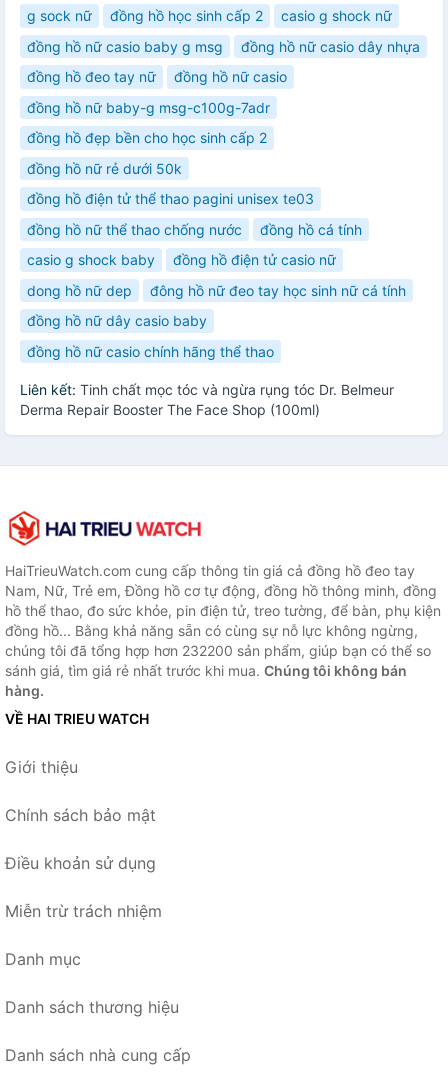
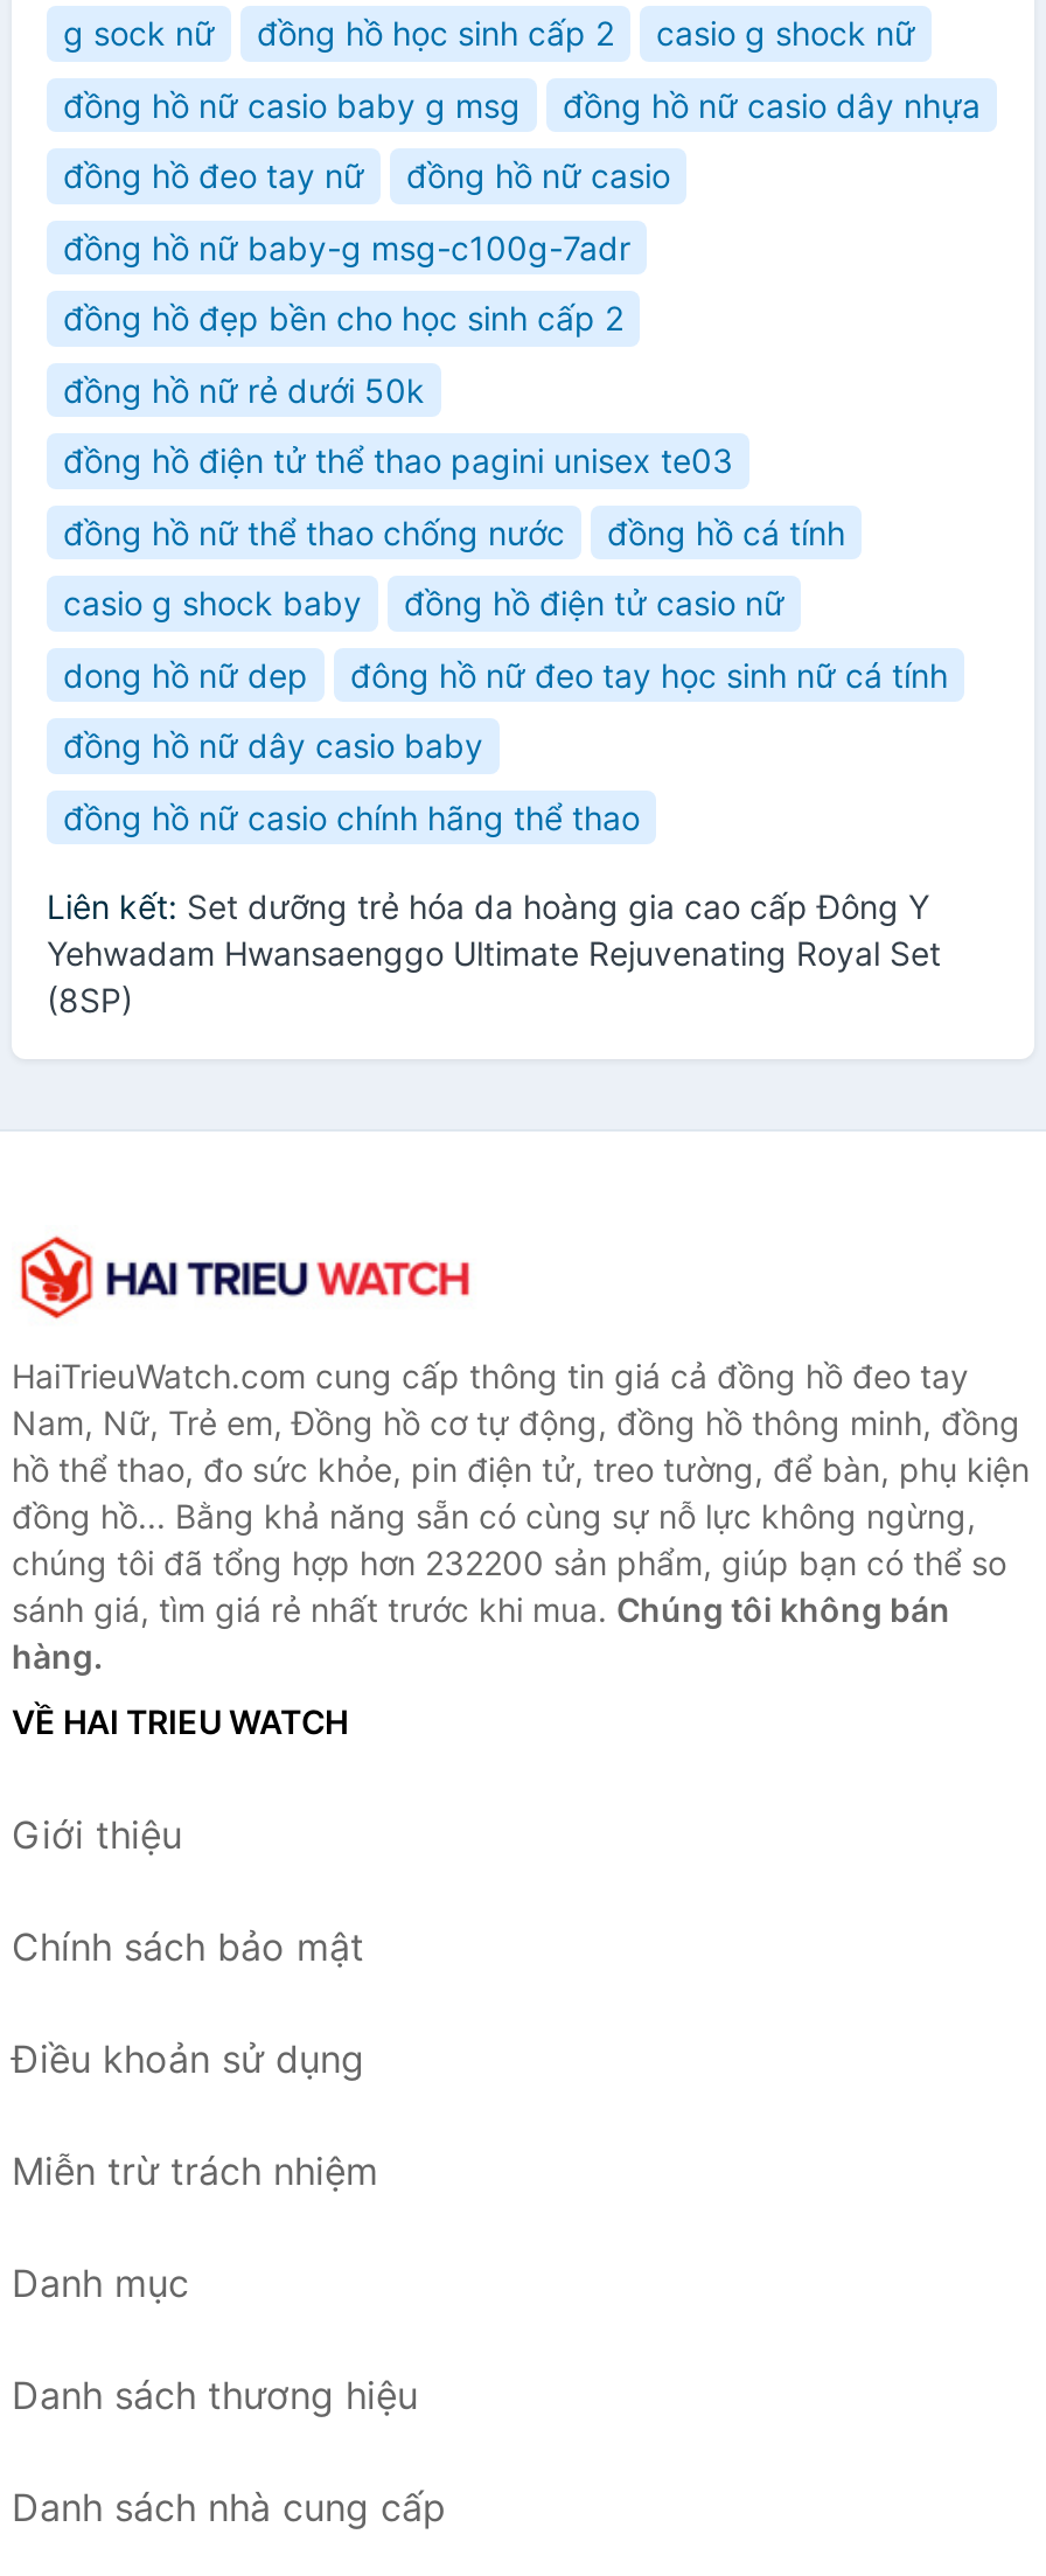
[20,381,394,418] Liên kết: Tinh chất mọc tóc và ngừa rụng tóc Dr. Belmeur | Derma Repair Booster The Face Shop (100ml) -> [47,887,941,1020] Liên kết: Set dưỡng trẻ hóa da hoàng gia cao cấp Đông Y | Yehwadam Hwansaenggo Ultimate Rejuvenating Royal Set | (8SP)

